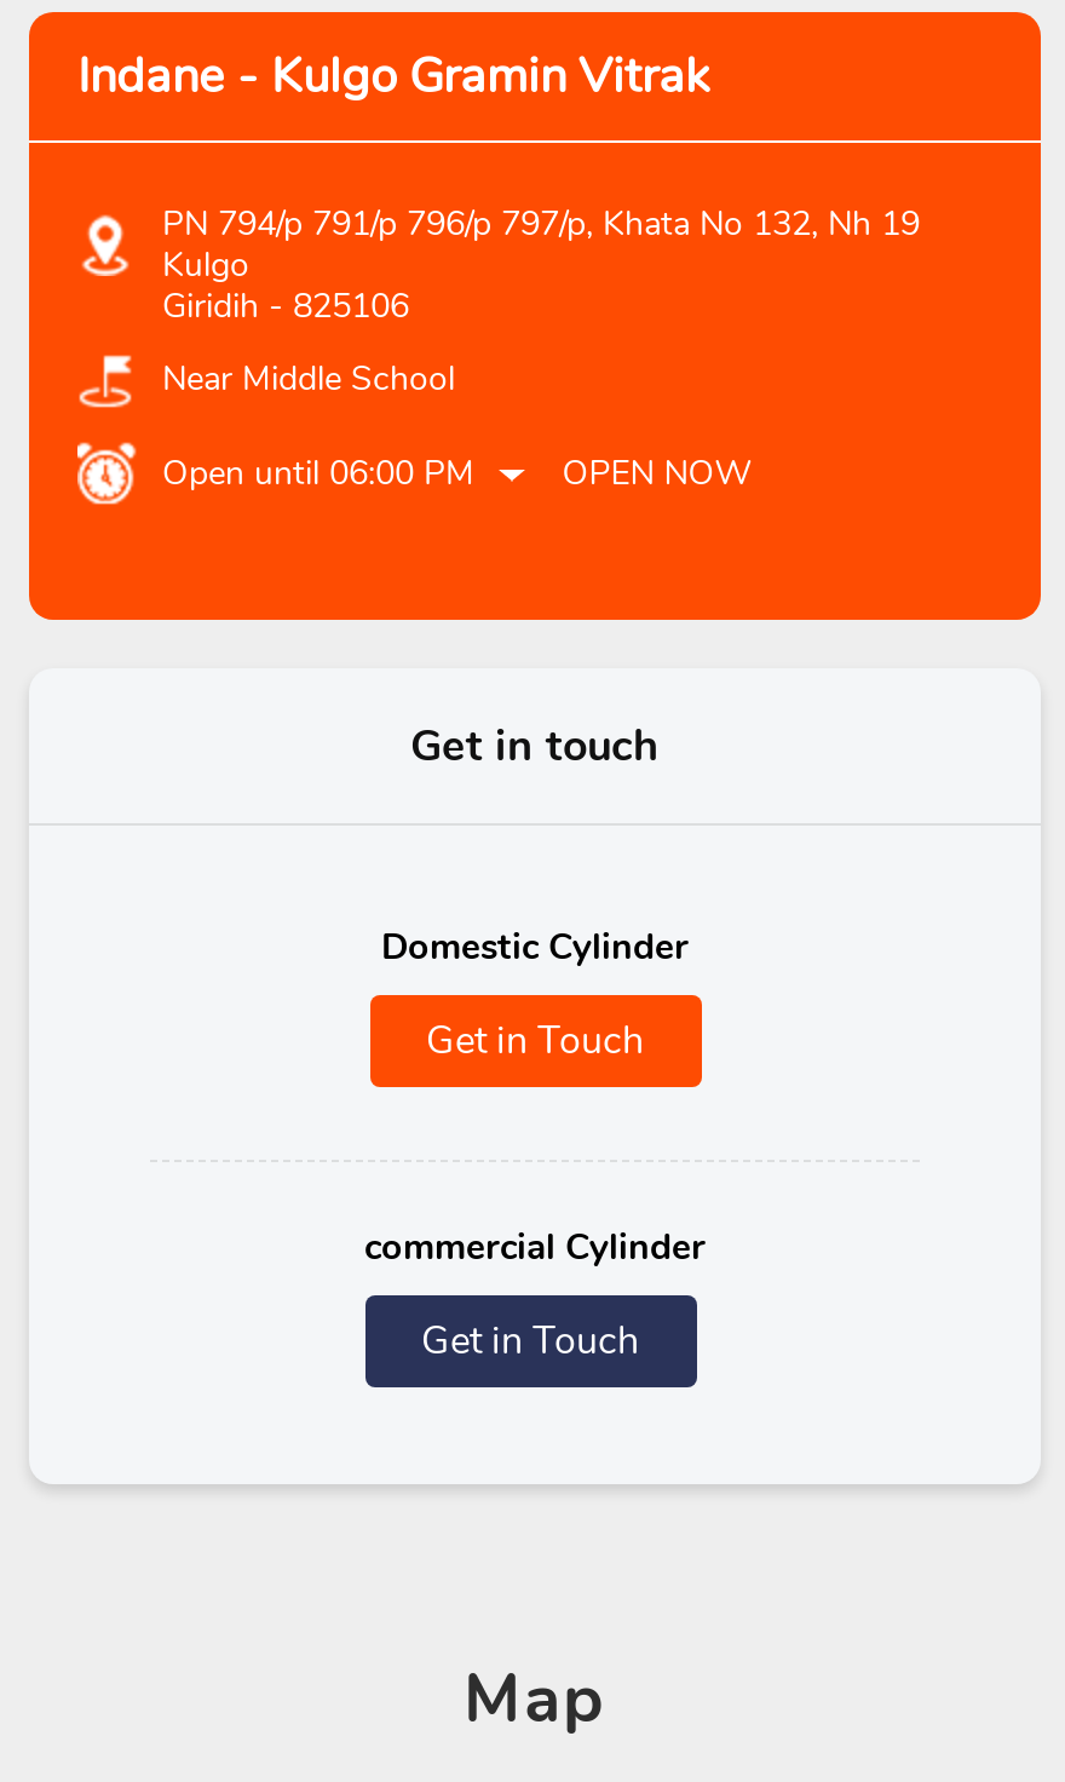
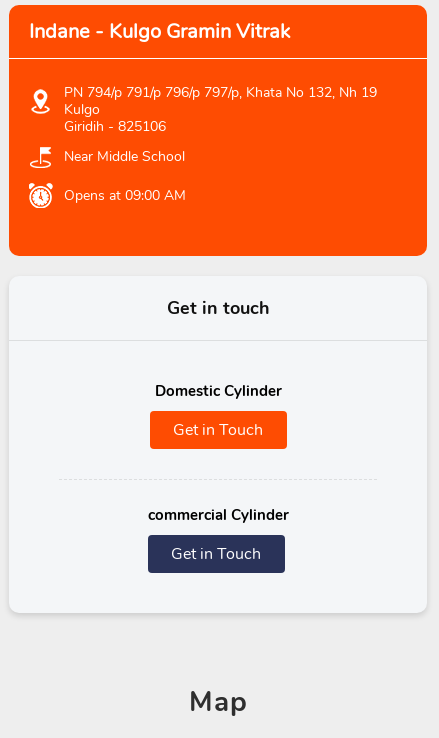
[162,451,751,497] Open until 06:00 PM | OPEN NOW -> [64,186,186,205] Opens at 09:00 AM

